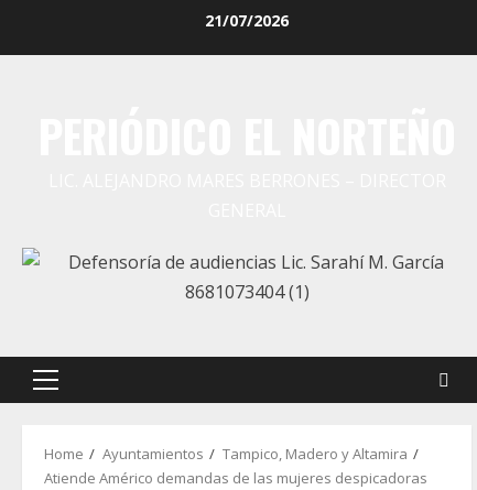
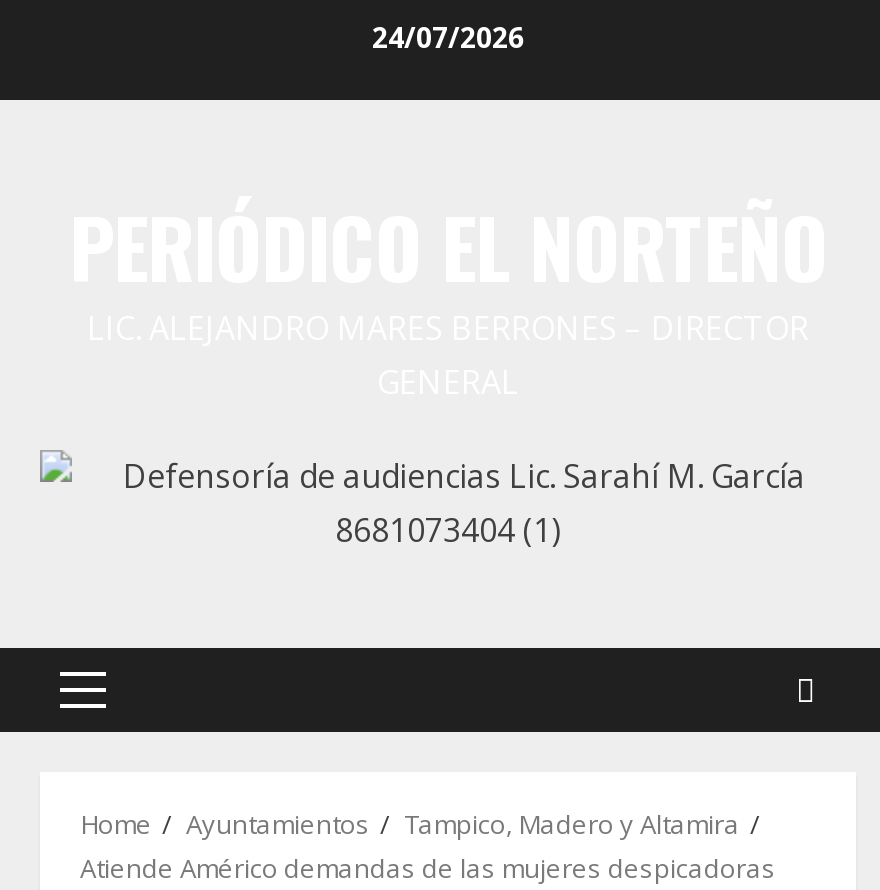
[205,9,289,30] 21/07/2026 -> [372,17,524,55] 24/07/2026

